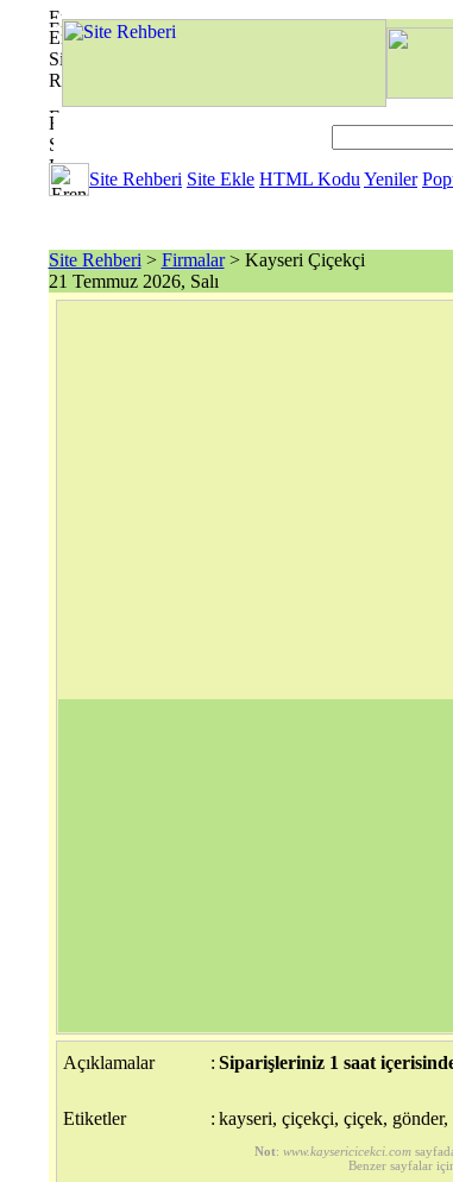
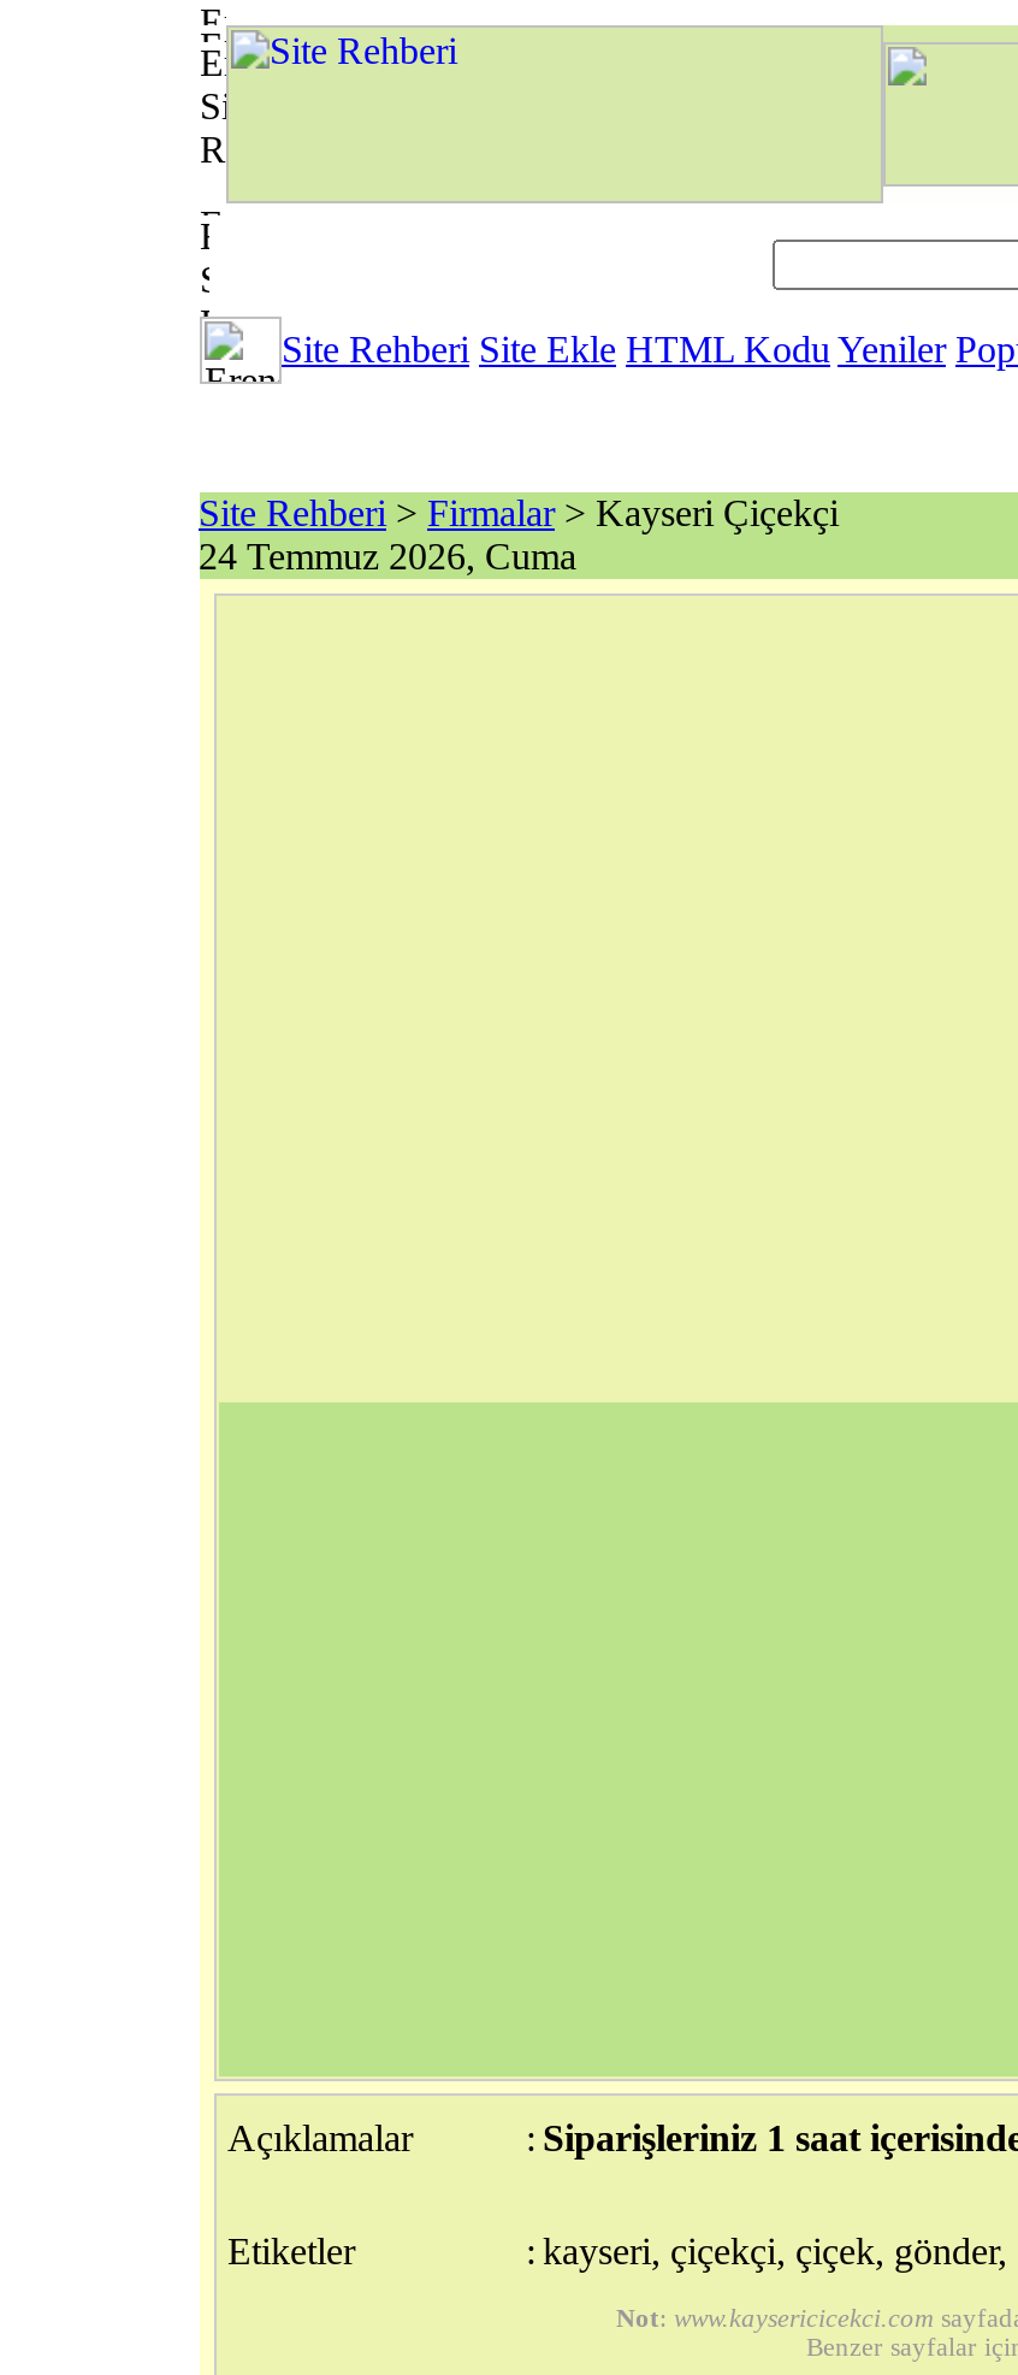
[48,271,218,291] 21 Temmuz 2026, Salı -> [199,536,576,577] 24 Temmuz 2026, Cuma

